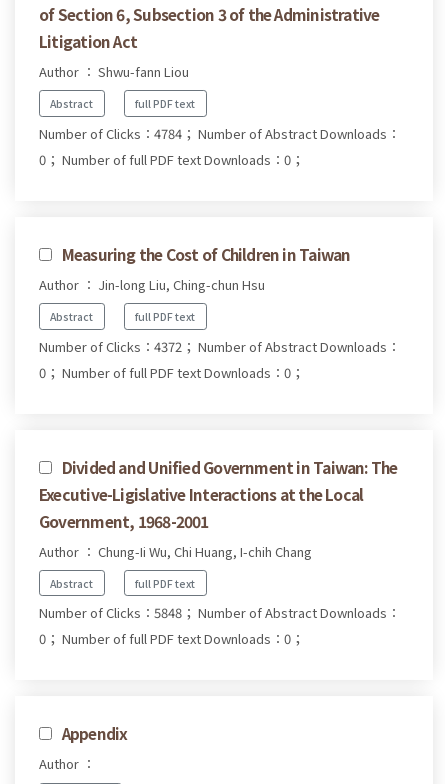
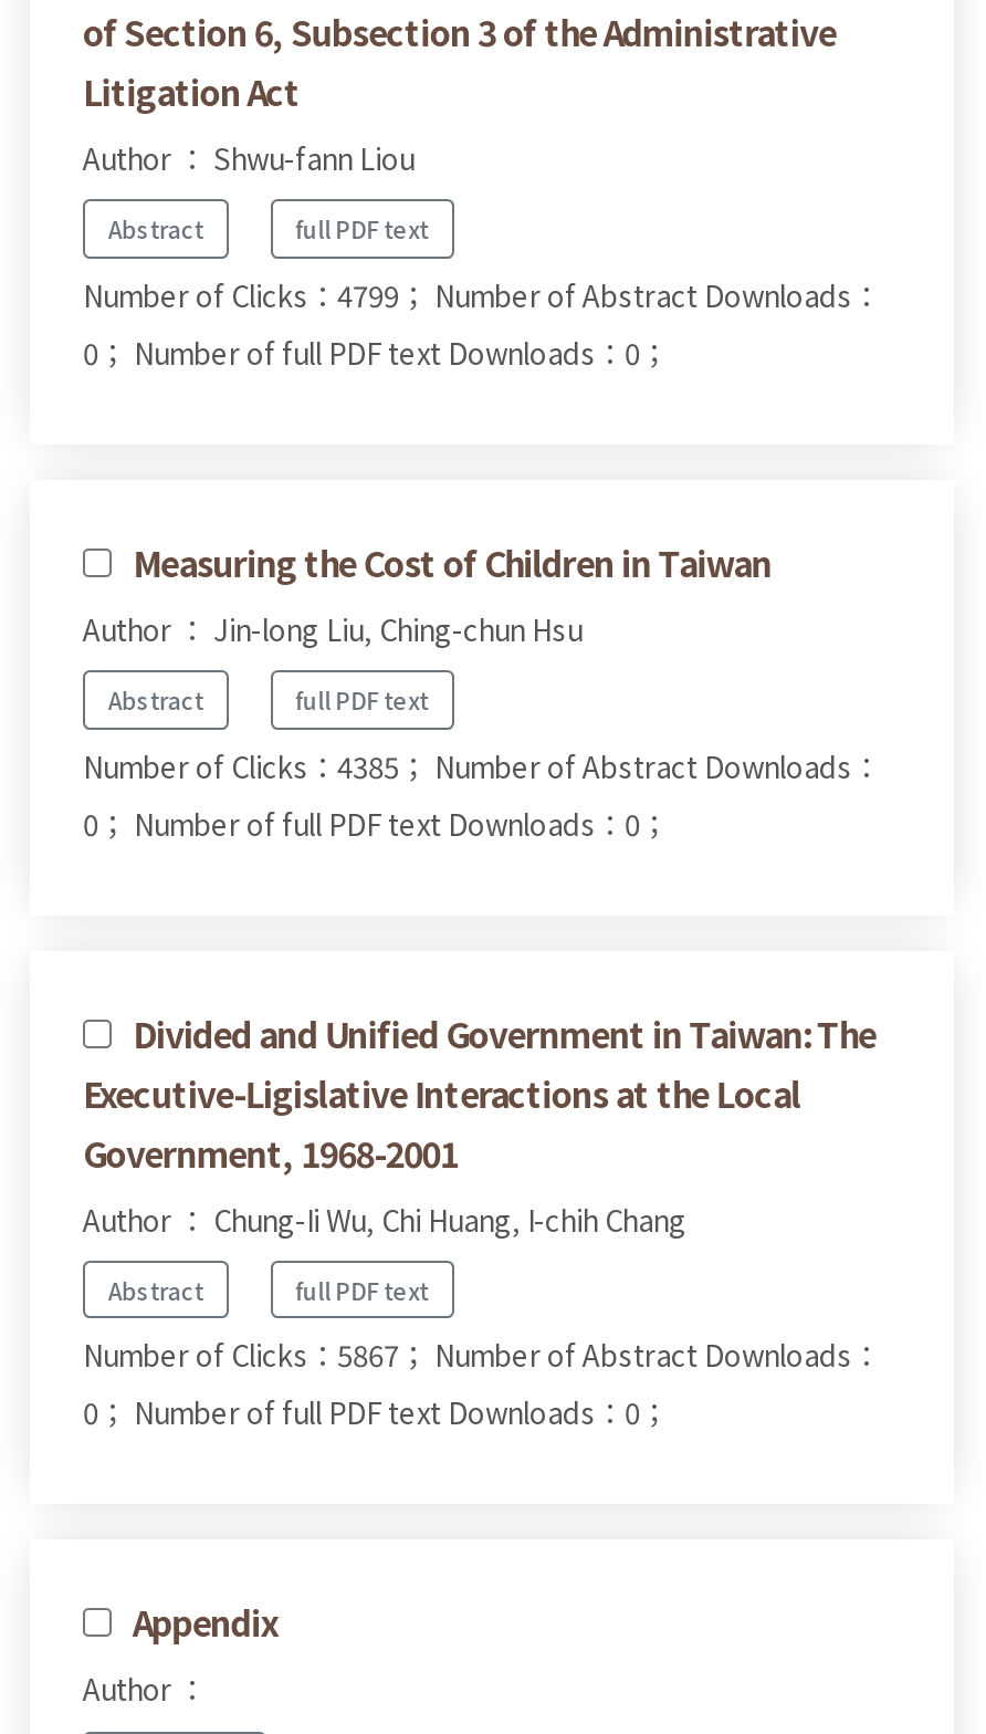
[39,124,400,143] Number of Clicks：4784； Number of Abstract Downloads： -> [83,274,881,316] Number of Clicks：4799； Number of Abstract Downloads：
[39,337,400,356] Number of Clicks：4372； Number of Abstract Downloads： -> [83,744,881,786] Number of Clicks：4385； Number of Abstract Downloads：
[39,603,400,622] Number of Clicks：5848； Number of Abstract Downloads： -> [83,1335,881,1377] Number of Clicks：5867； Number of Abstract Downloads：

